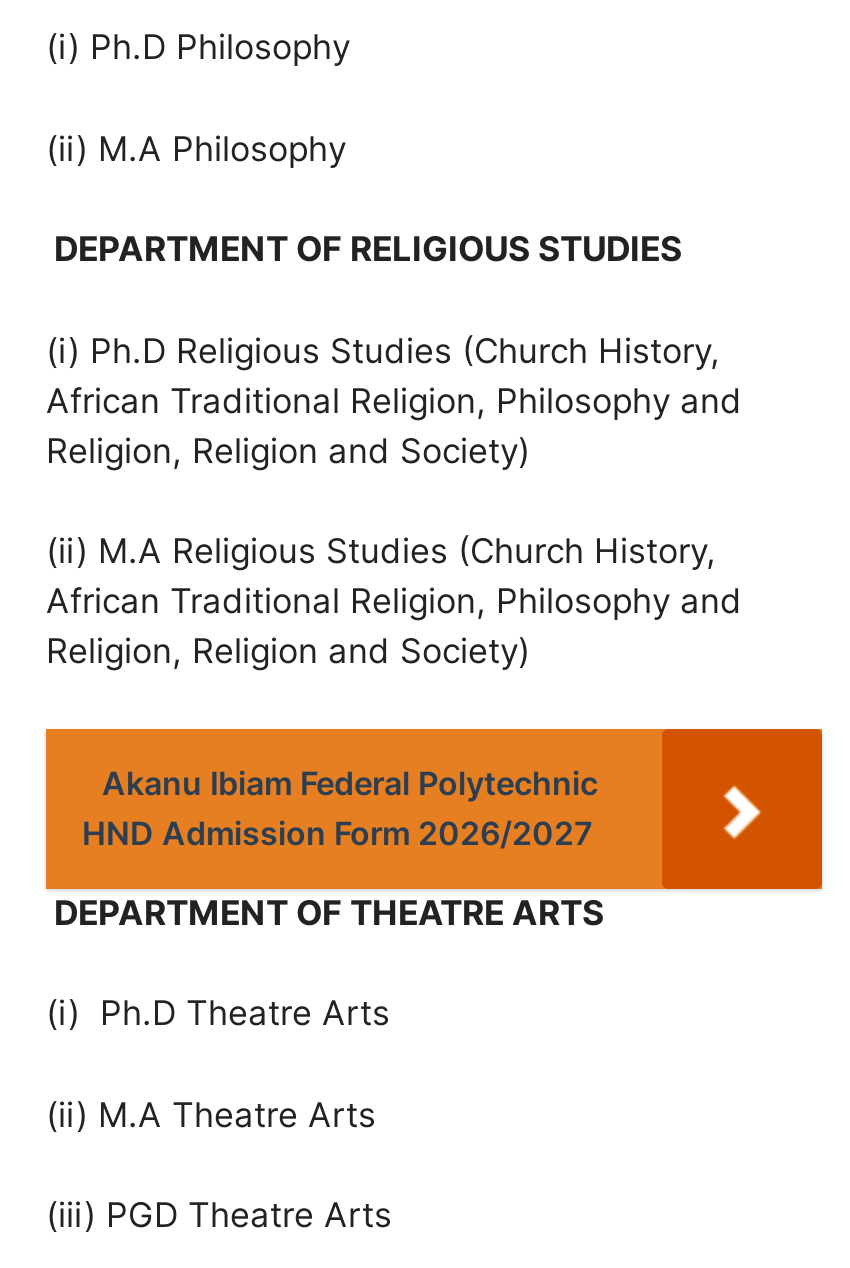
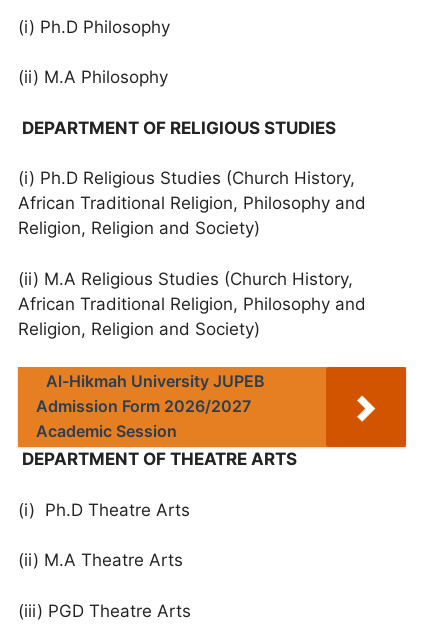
[82,763,598,853] Akanu Ibiam Federal Polytechnic | HND Admission Form 2026/2027 -> [36,371,265,441] Al-Hikmah University JUPEB | Admission Form 2026/2027 | Academic Session

